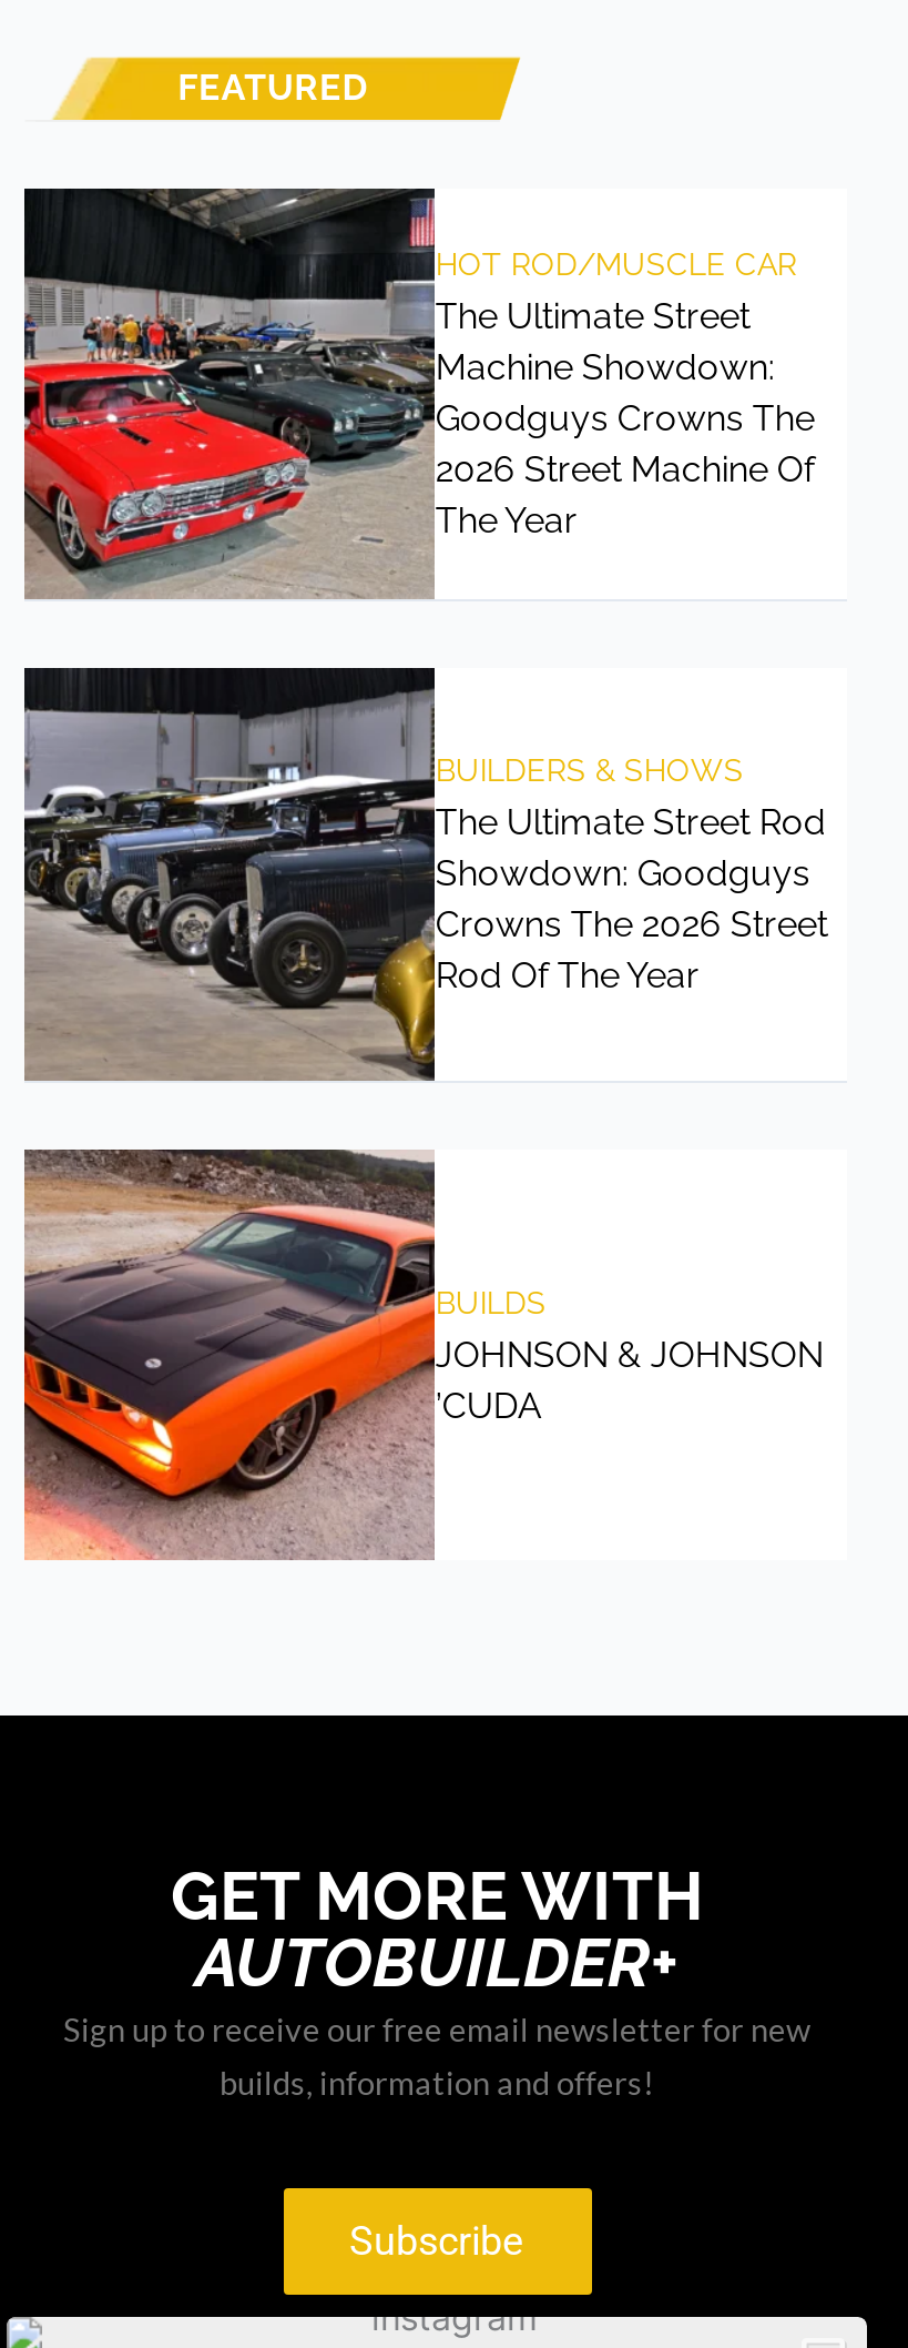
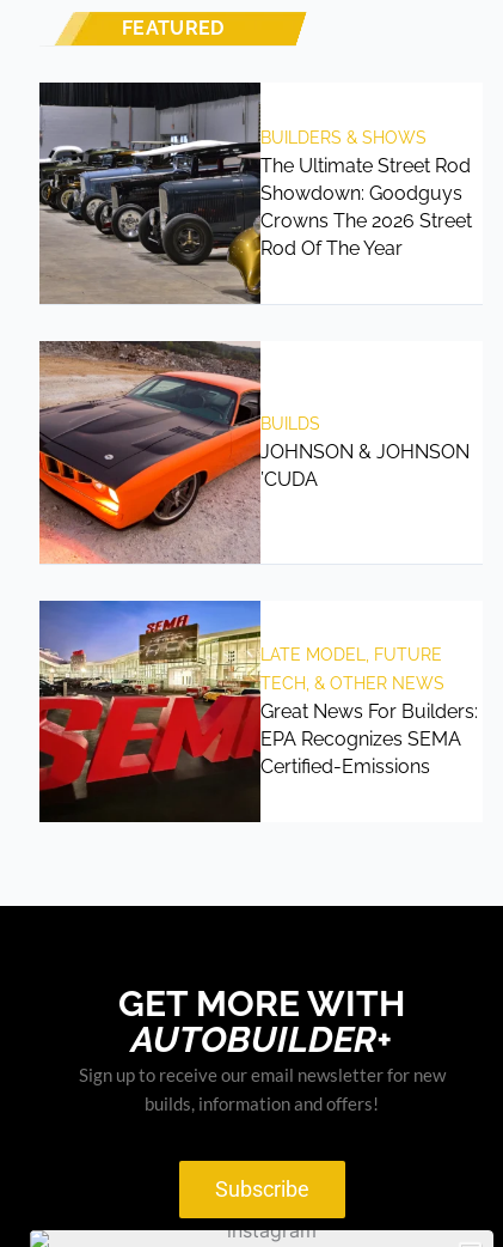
[22,186,815,597] [image] | HOT ROD/MUSCLE CAR | The Ultimate Street | Machine Showdown: | Goodguys Crowns The | 2026 Street Machine Of | The Year -> none
moved [20,666,828,1427] -> [37,81,472,491]: [image] | BUILDERS & SHOWS | The Ultimate Street Rod | ... | JOHNSON & JOHNSON | ’CUDA
none -> [38,600,478,823] [image] | LATE MODEL, FUTURE | TECH, & OTHER NEWS | Great News For Builders: | EPA Recognizes SEMA | Certified-Emissions
[63,2011,810,2049] Sign up to receive our free email newsletter for new -> [78,1065,445,1086] Sign up to receive our email newsletter for new

